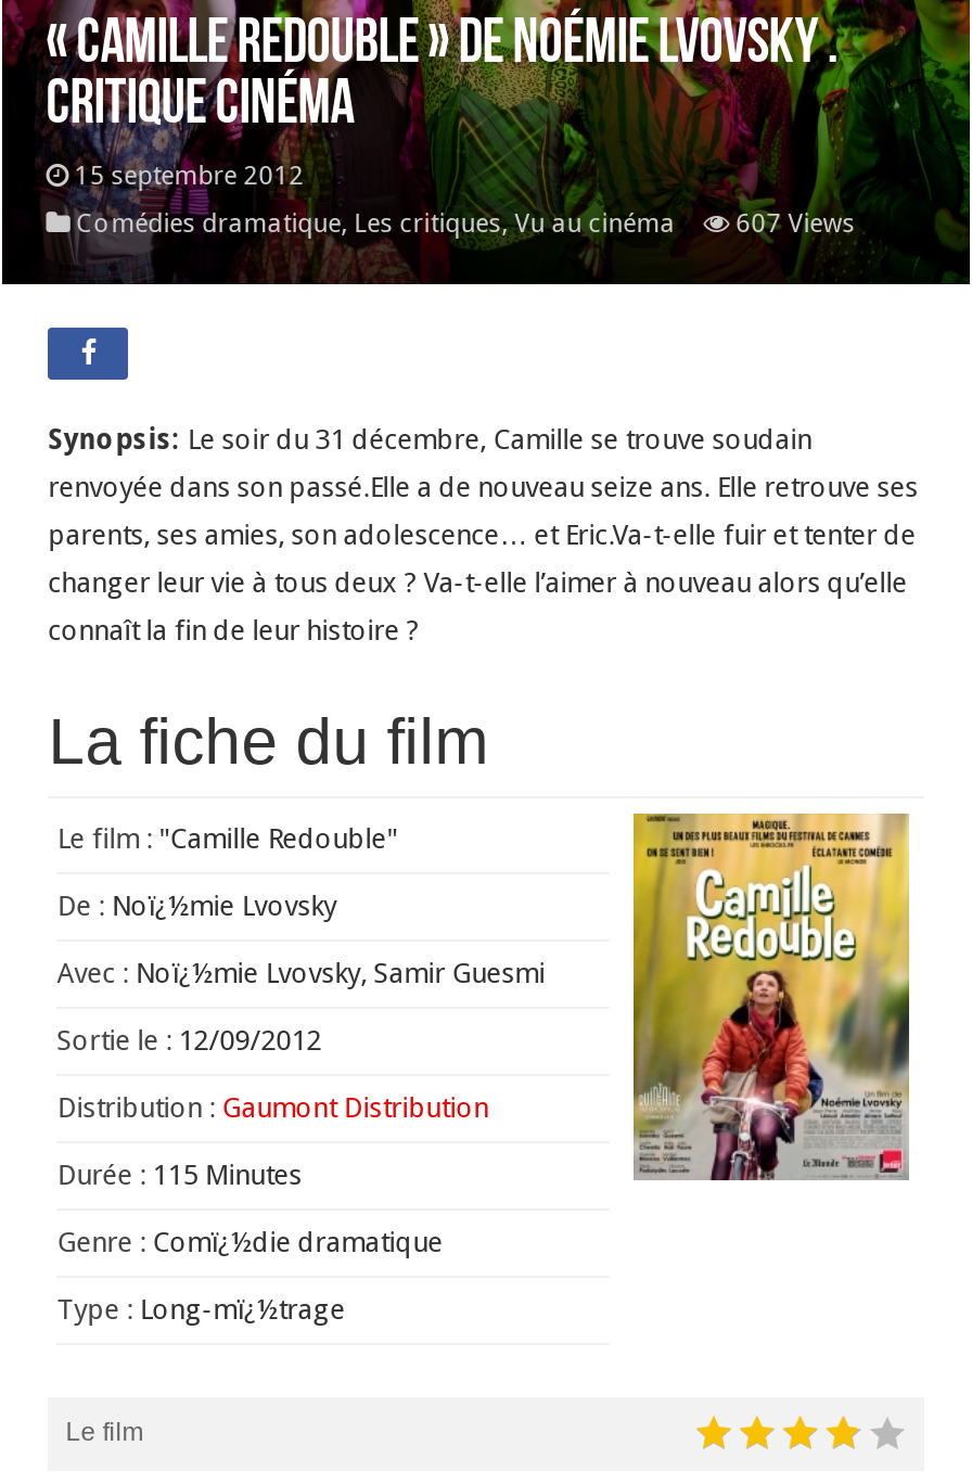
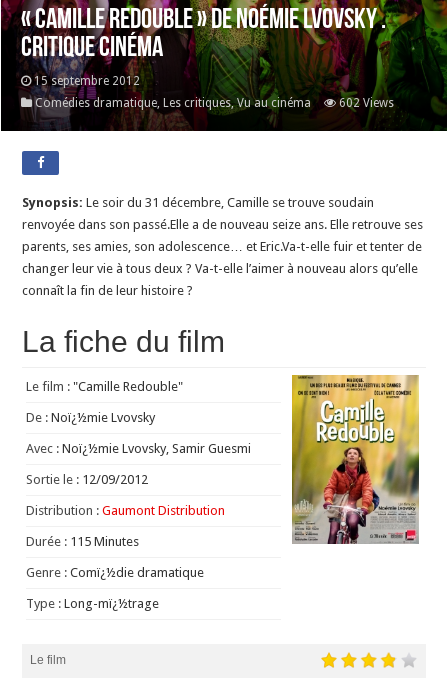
[76,208,855,239] Comédies dramatique, Les critiques, Vu au cinéma 607 Views -> [35,96,394,110] Comédies dramatique, Les critiques, Vu au cinéma 602 Views

